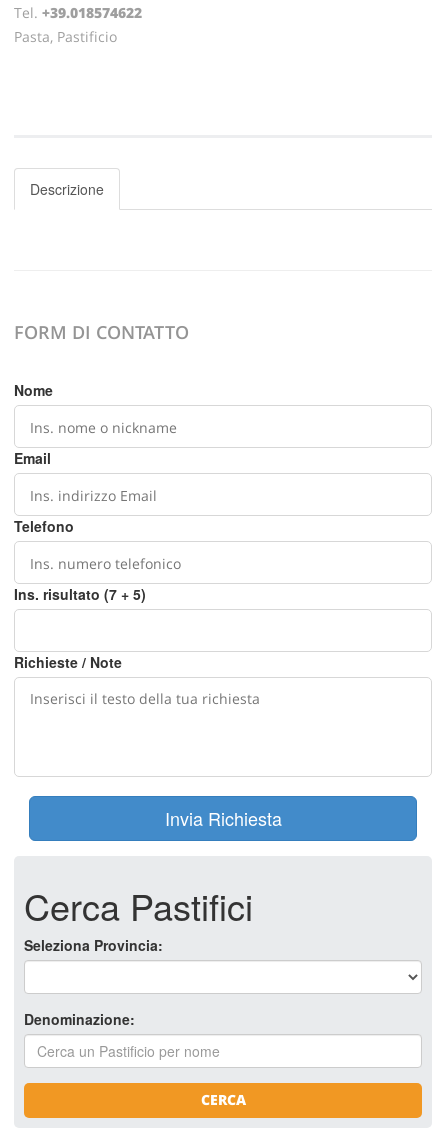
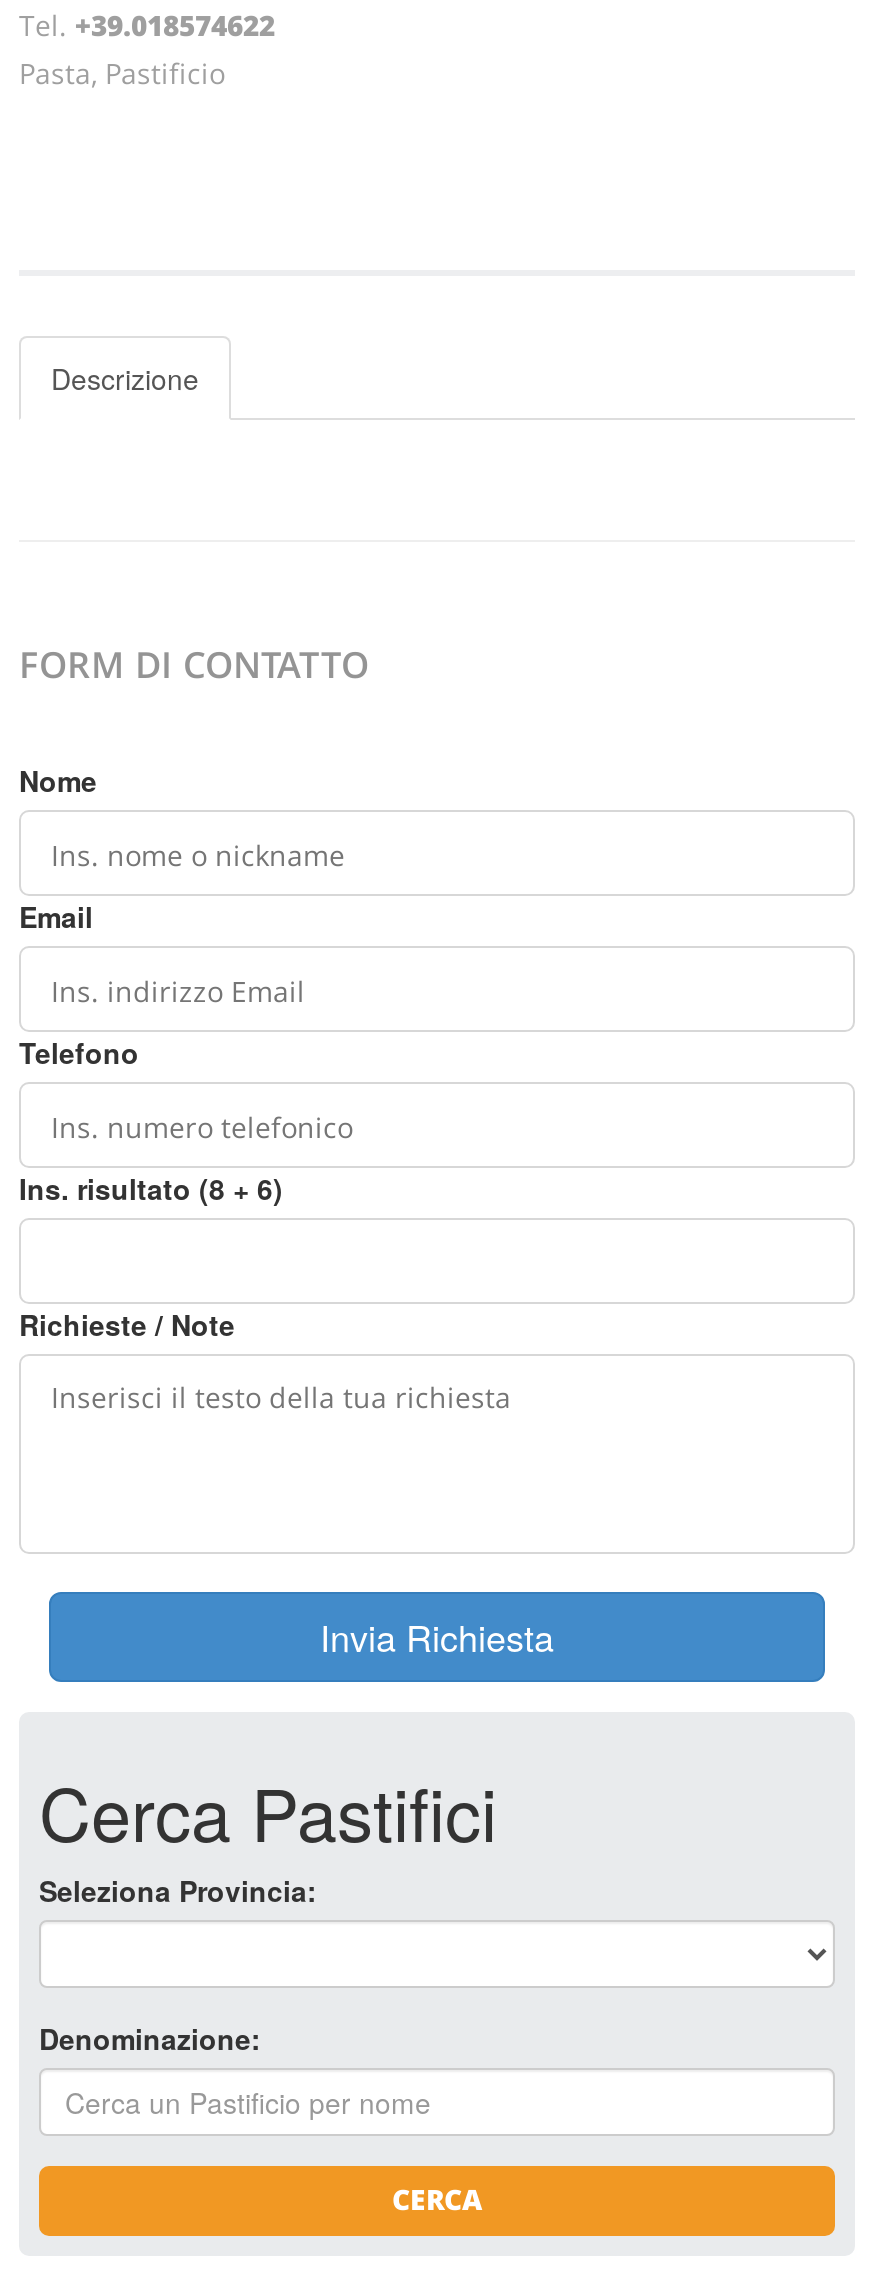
[14,584,146,604] Ins. risultato (7 + 5) -> [19,1168,283,1208] Ins. risultato (8 + 6)

